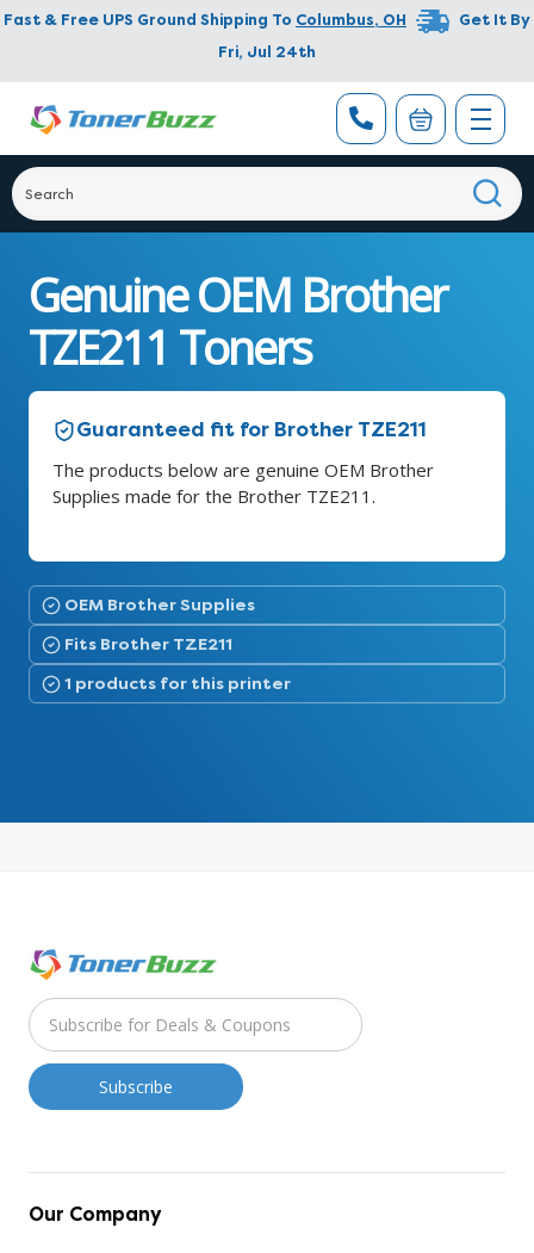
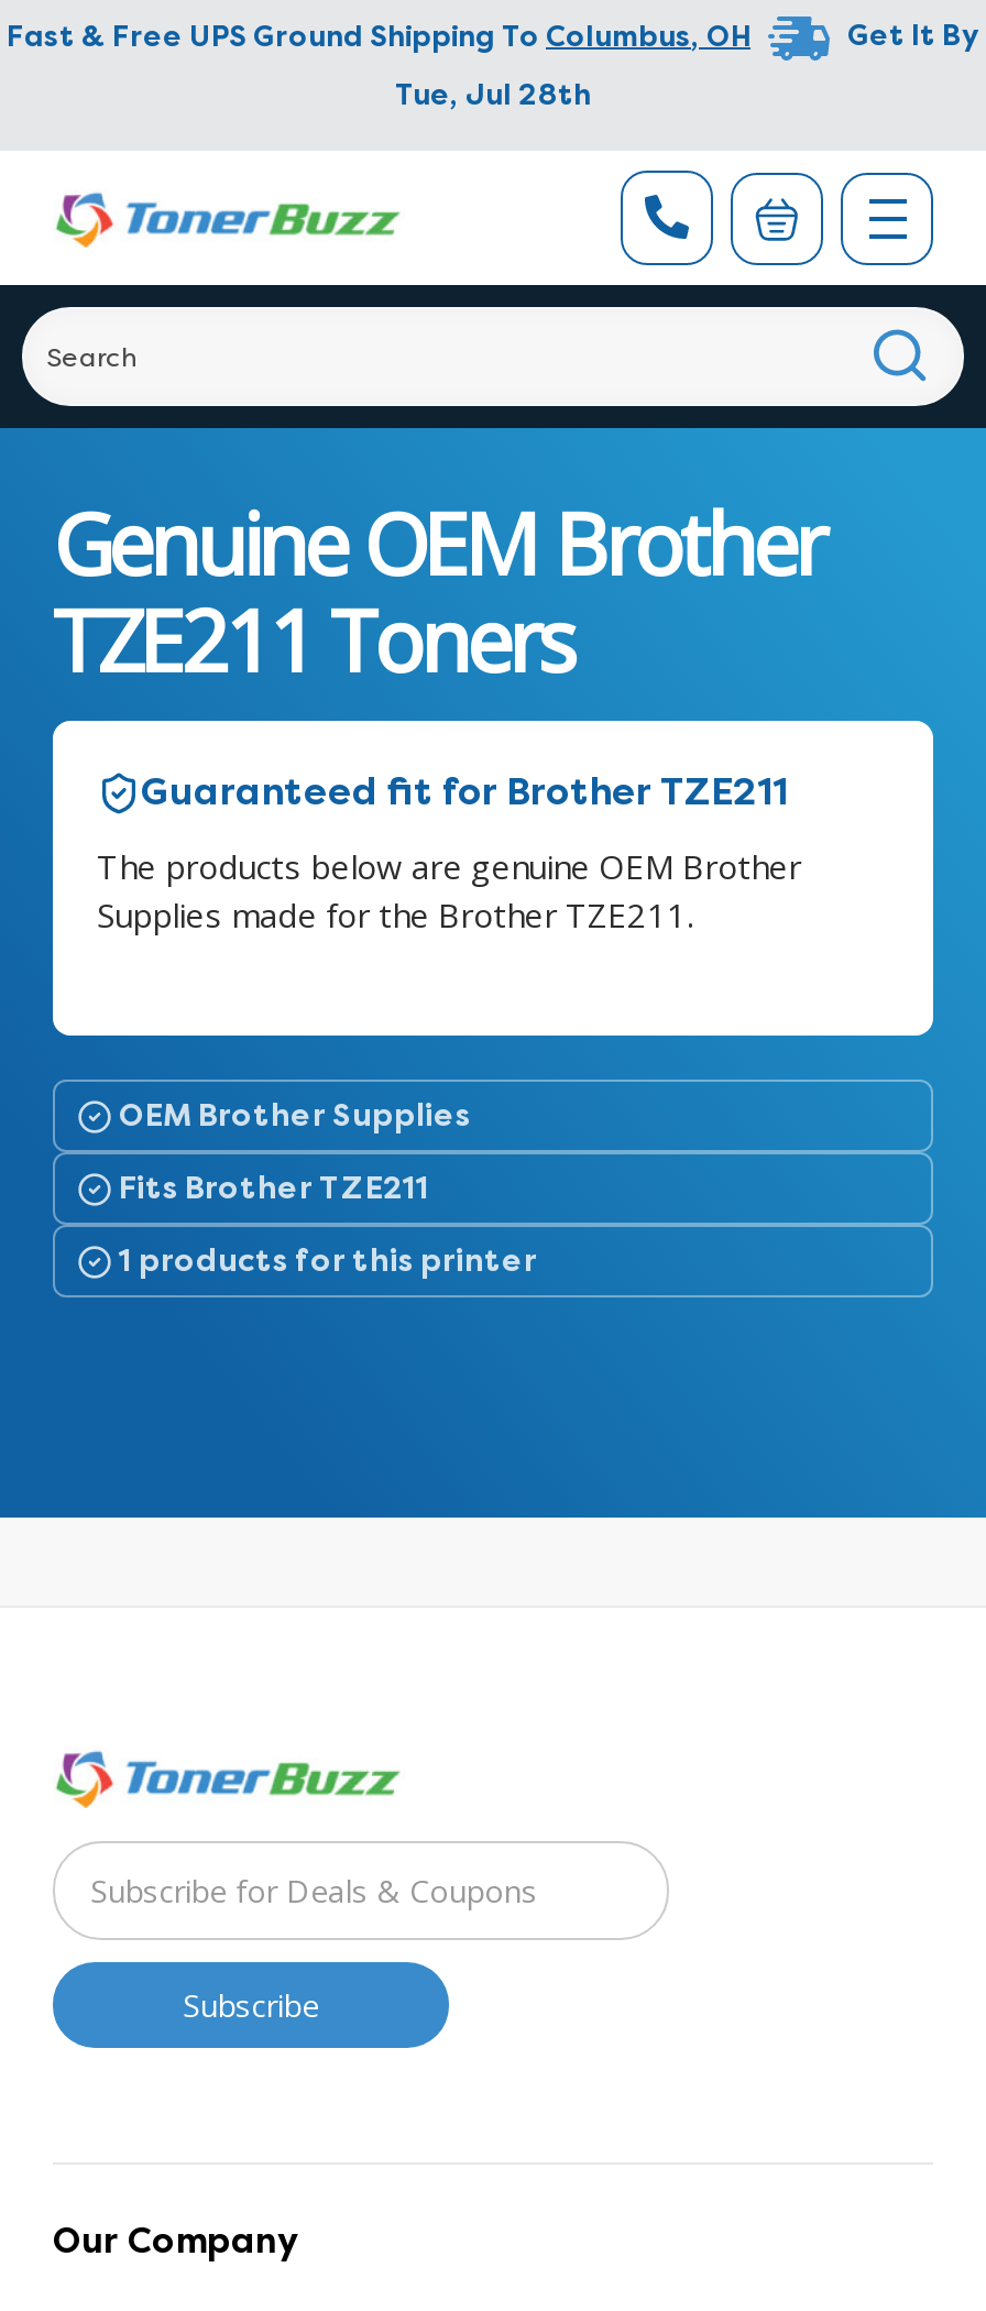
[218,42,316,62] Fri, Jul 24th -> [395,76,591,113] Tue, Jul 28th

